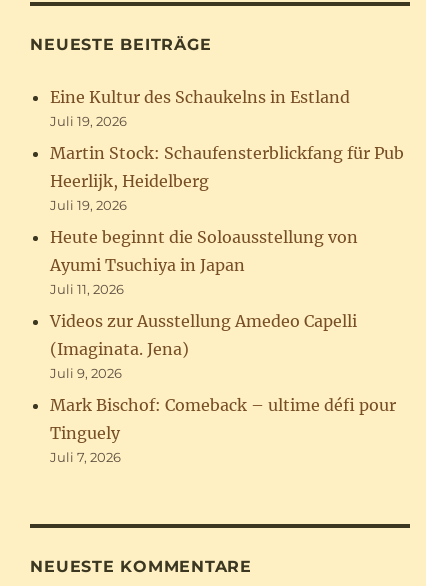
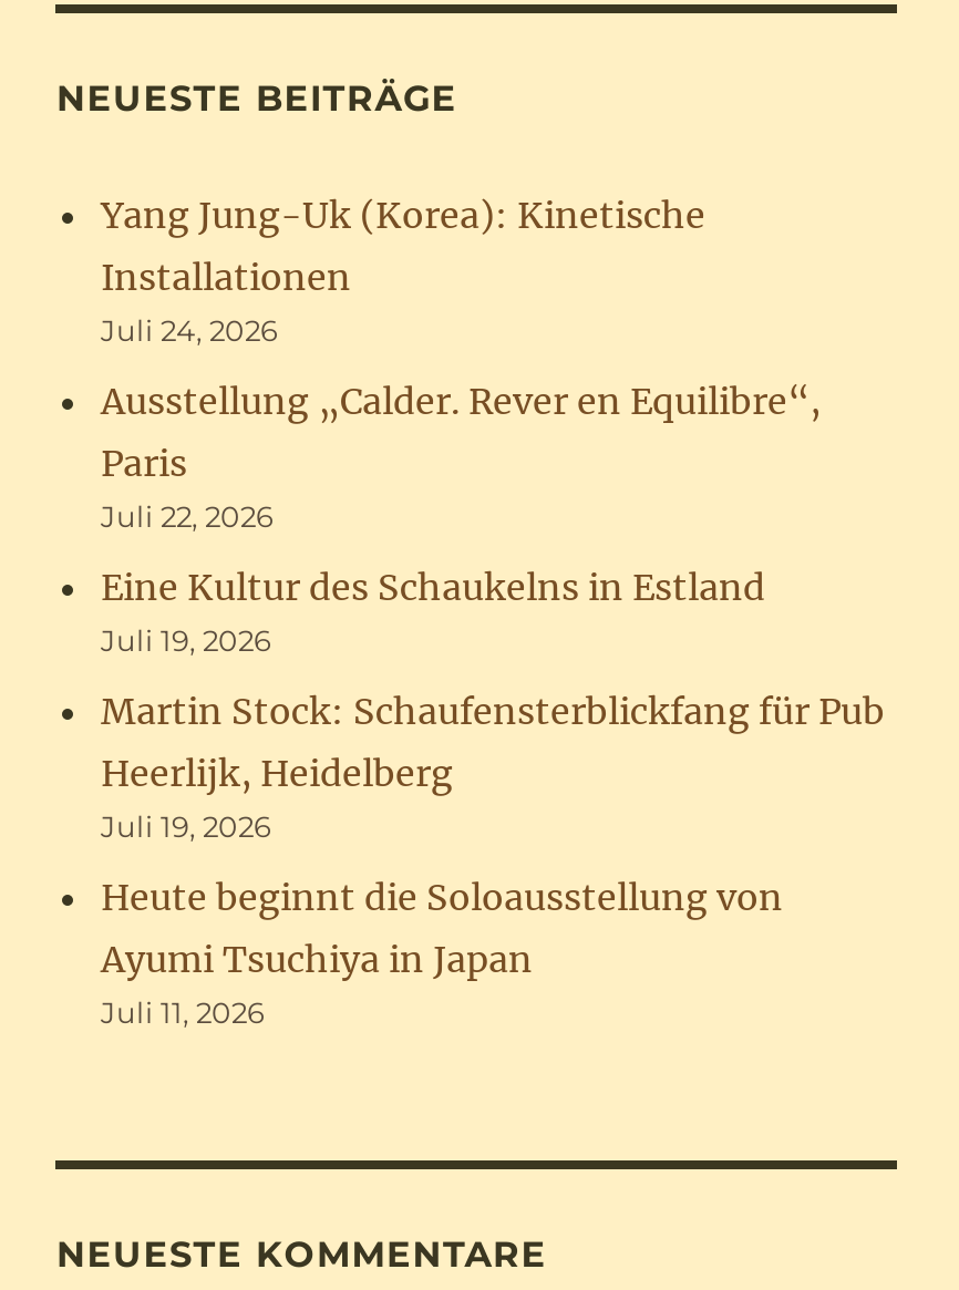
none -> [101,193,821,534] Yang Jung-Uk (Korea): Kinetische | Installationen | Juli 24, 2026 | Ausstellung „Calder. Rever en Equilibre“, | Paris | Juli 22, 2026
moved [50,87,404,297] -> [101,565,885,1030]: Eine Kultur des Schaukelns in Estland | Juli 19, 2026 | Martin Stock: Schaufensterblickfang für Pub | Heerlijk, Heidelberg | Juli 19, 2026 | Heute beginnt die Soloausstellung von | Ayumi Tsuchiya in Japan | Juli 11, 2026
[50,311,396,465] Videos zur Ausstellung Amedeo Capelli | (Imaginata. Jena) | Juli 9, 2026 | Mark Bischof: Comeback – ultime défi pour | Tinguely | Juli 7, 2026 -> none

